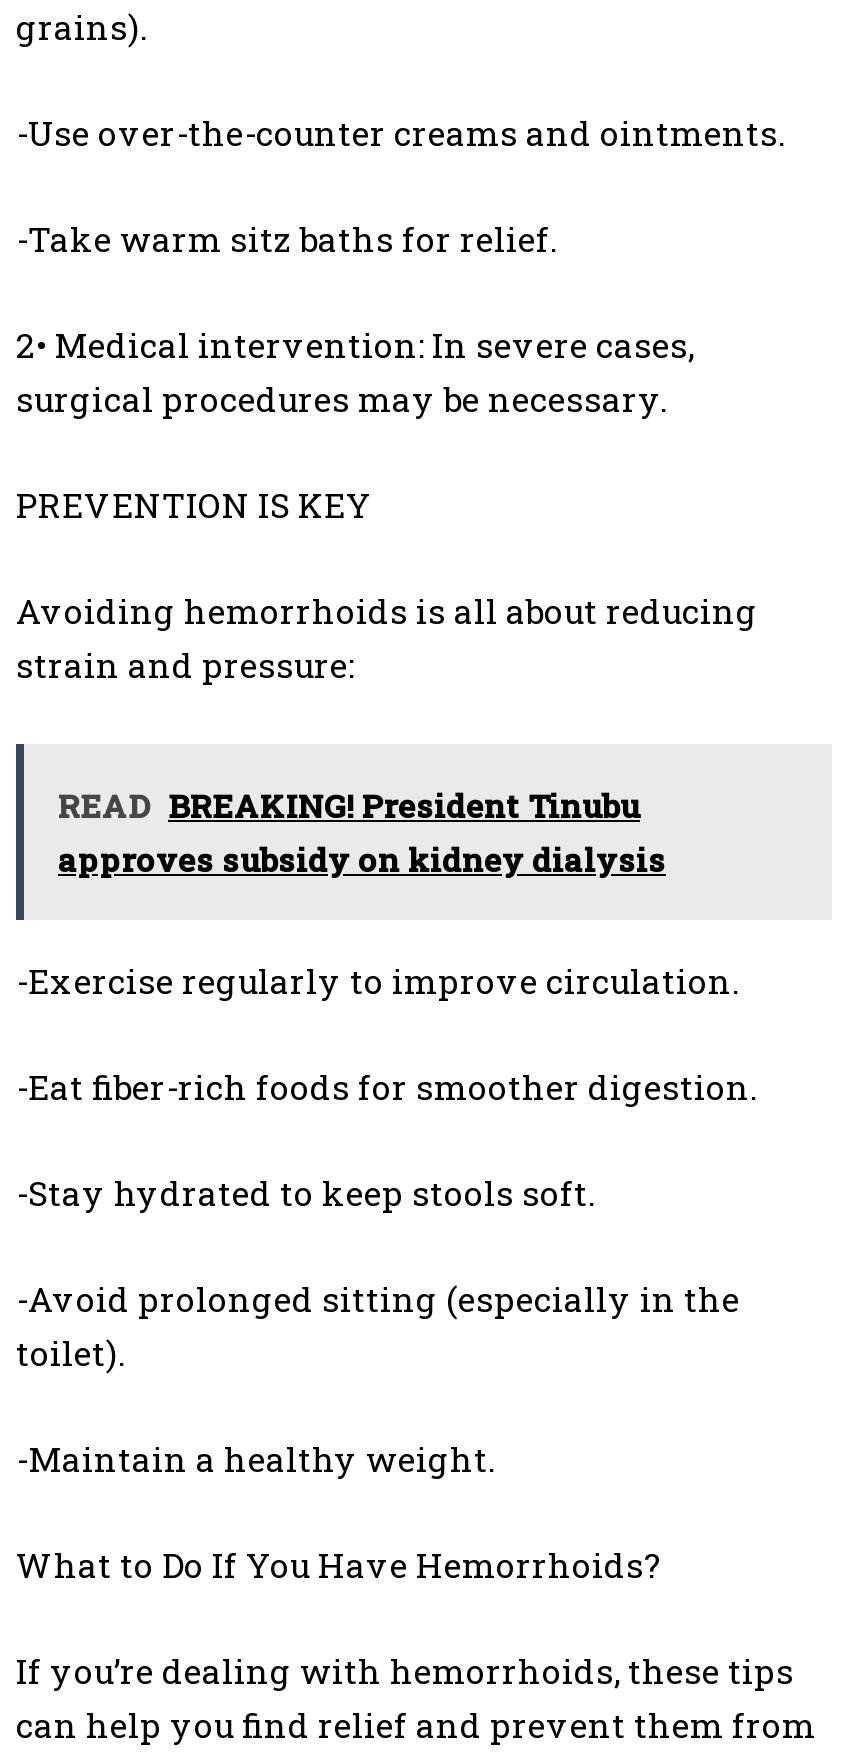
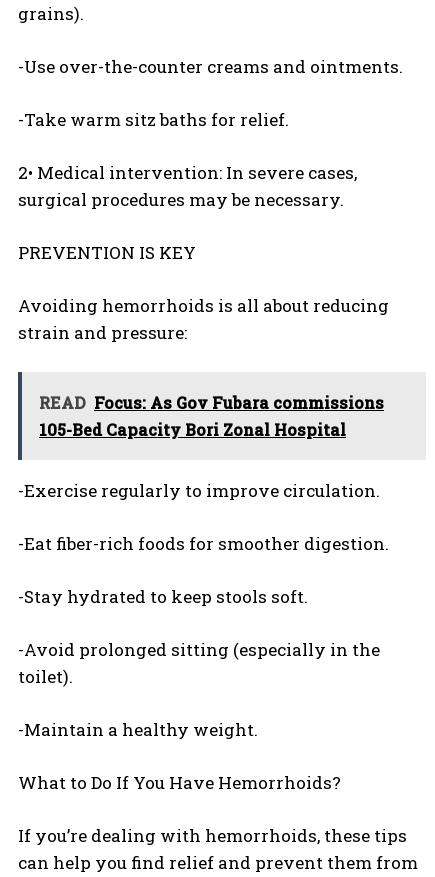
[58,785,666,881] READ BREAKING! President Tinubu | approves subsidy on kidney dialysis -> [39,392,384,440] READ Focus: As Gov Fubara commissions | 105-Bed Capacity Bori Zonal Hospital

